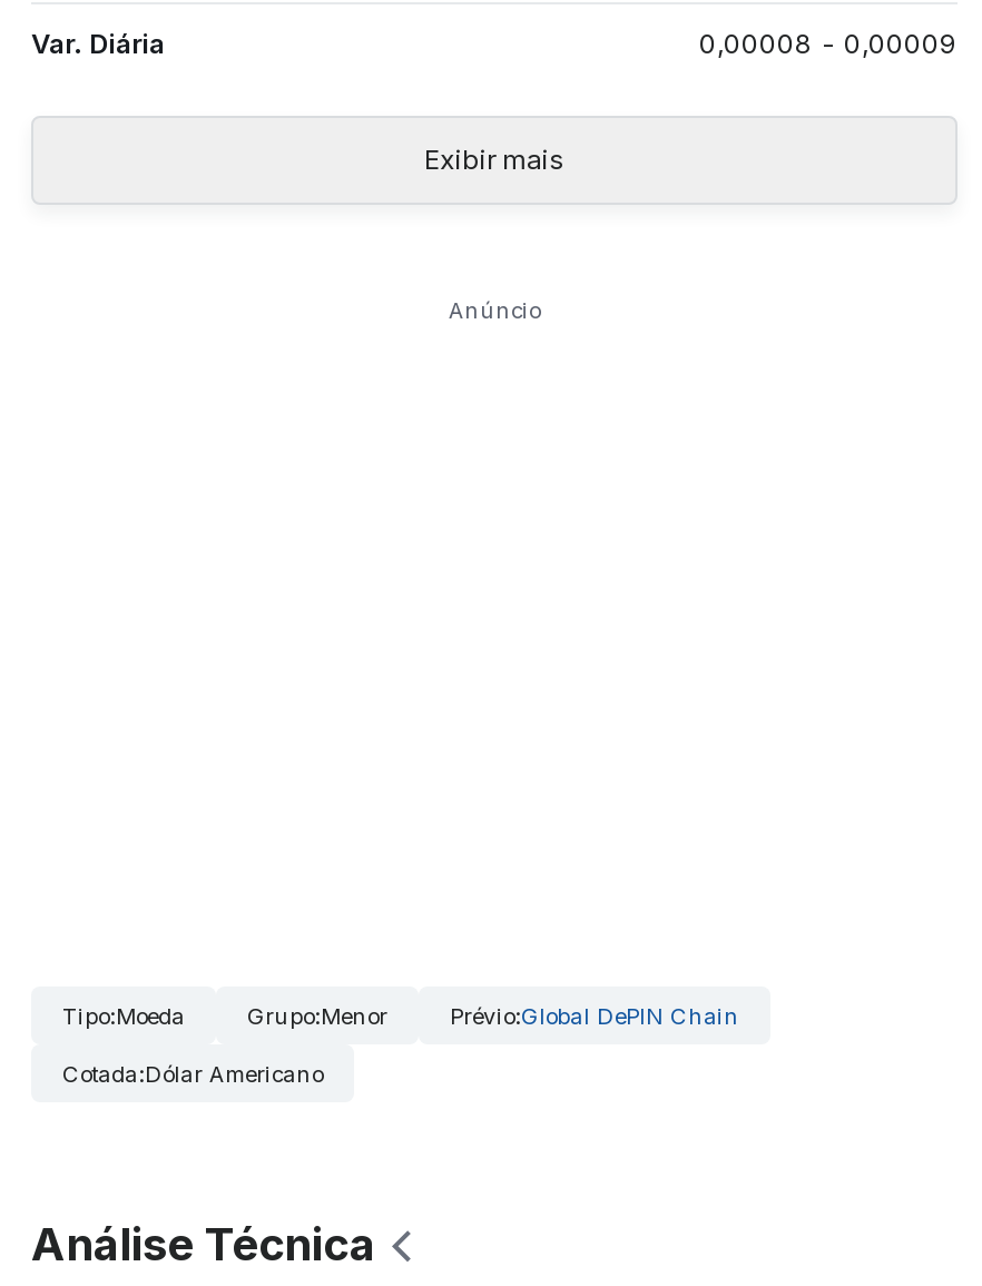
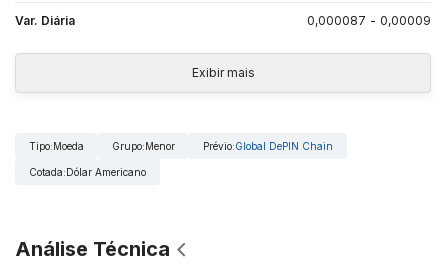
[699,26,958,60] 0,00008 - 0,00009 -> [307,13,431,28] 0,000087 - 0,00009
[449,296,540,322] Anúncio -> none

